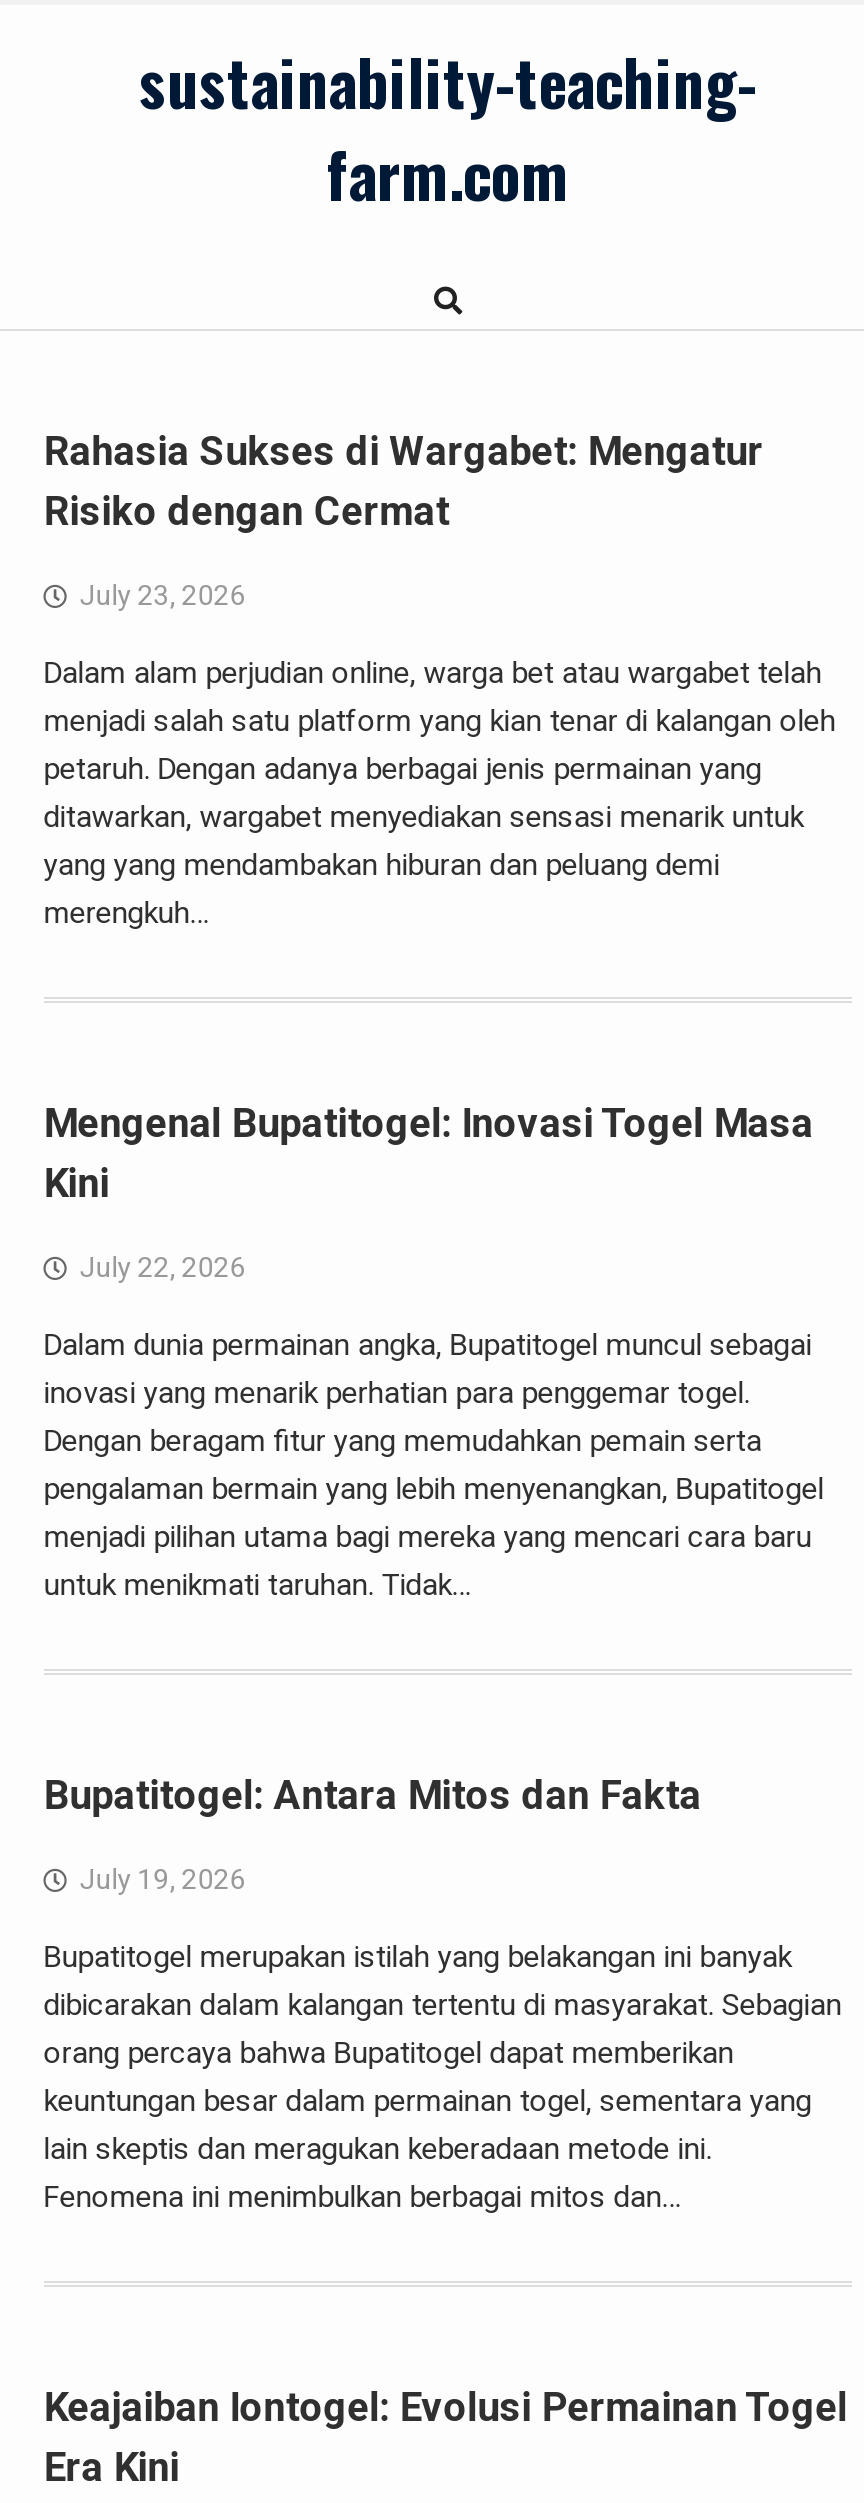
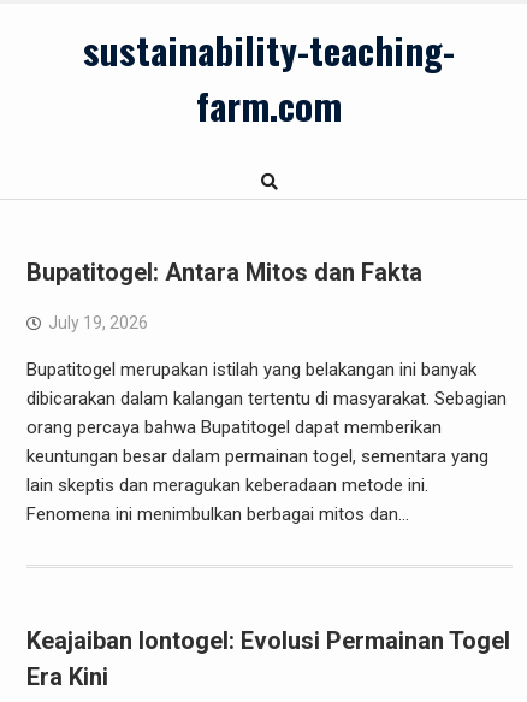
[43,427,835,931] Rahasia Sukses di Wargabet: Mengatur | Risiko dengan Cermat | July 23, 2026 | Dalam alam perjudian online, warga bet atau wargabet telah | menjadi salah satu platform yang kian tenar di kalangan oleh | petaruh. Dengan adanya berbagai jenis permainan yang | ditawarkan, wargabet menyediakan sensasi menarik untuk | yang yang mendambakan hiburan dan peluang demi | merengkuh… -> none
[43,1099,823,1603] Mengenal Bupatitogel: Inovasi Togel Masa | Kini | July 22, 2026 | Dalam dunia permainan angka, Bupatitogel muncul sebagai | inovasi yang menarik perhatian para penggemar togel. | Dengan beragam fitur yang memudahkan pemain serta | pengalaman bermain yang lebih menyenangkan, Bupatitogel | menjadi pilihan utama bagi mereka yang mencari cara baru | untuk menikmati taruhan. Tidak… -> none

